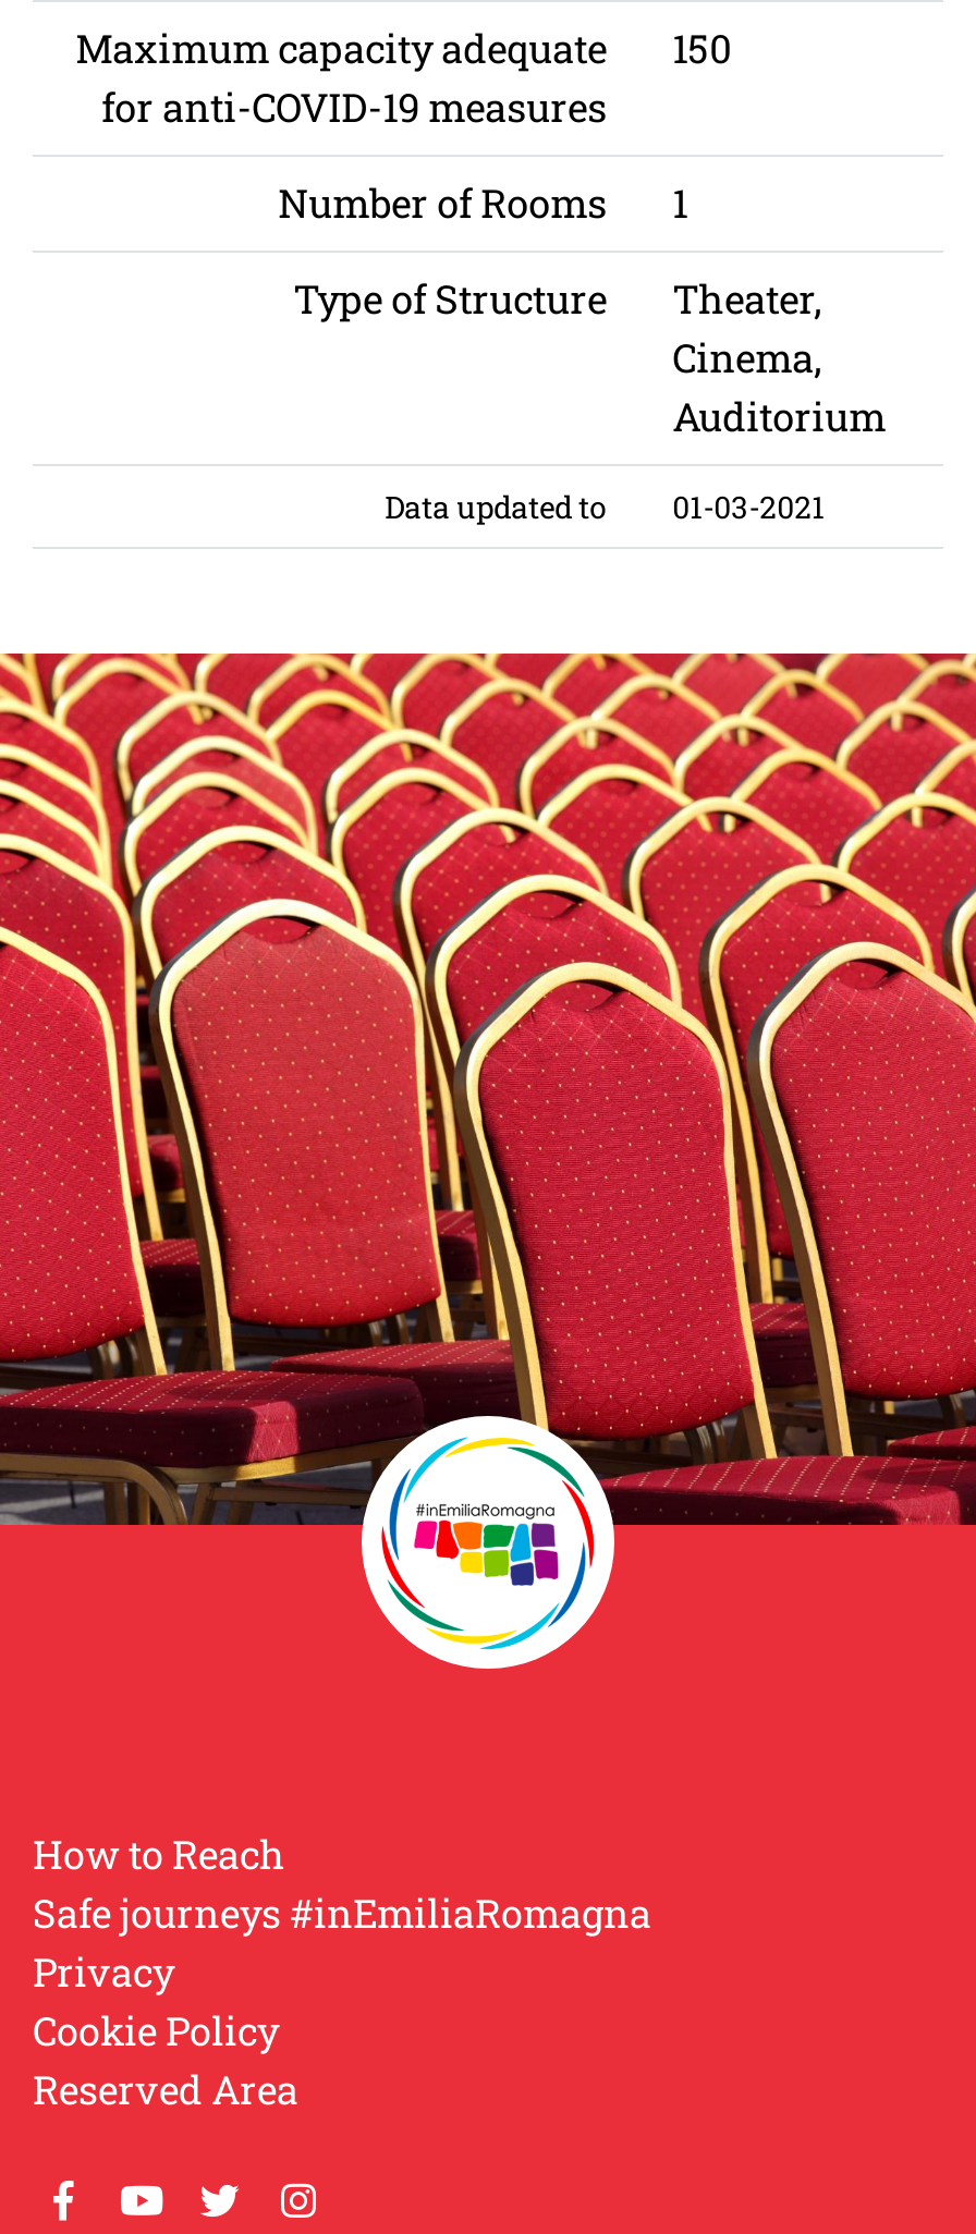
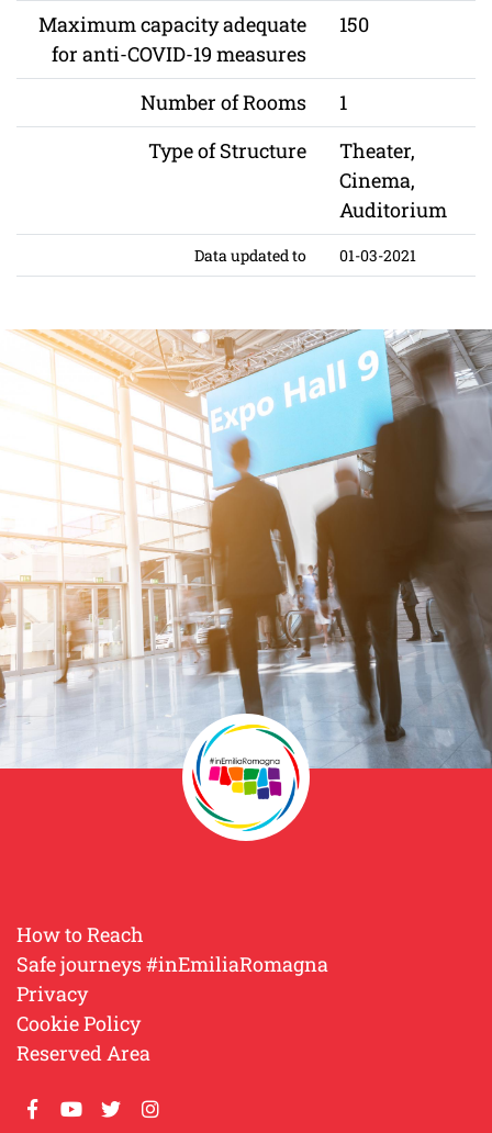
[7,651,969,1527] [image] -> [3,328,489,770] [image]

